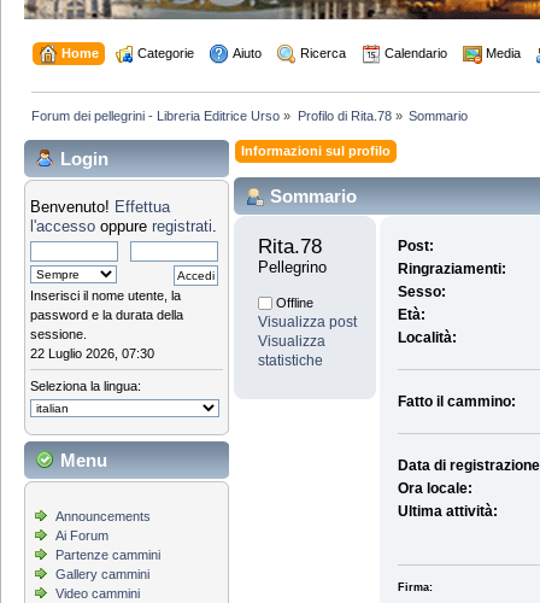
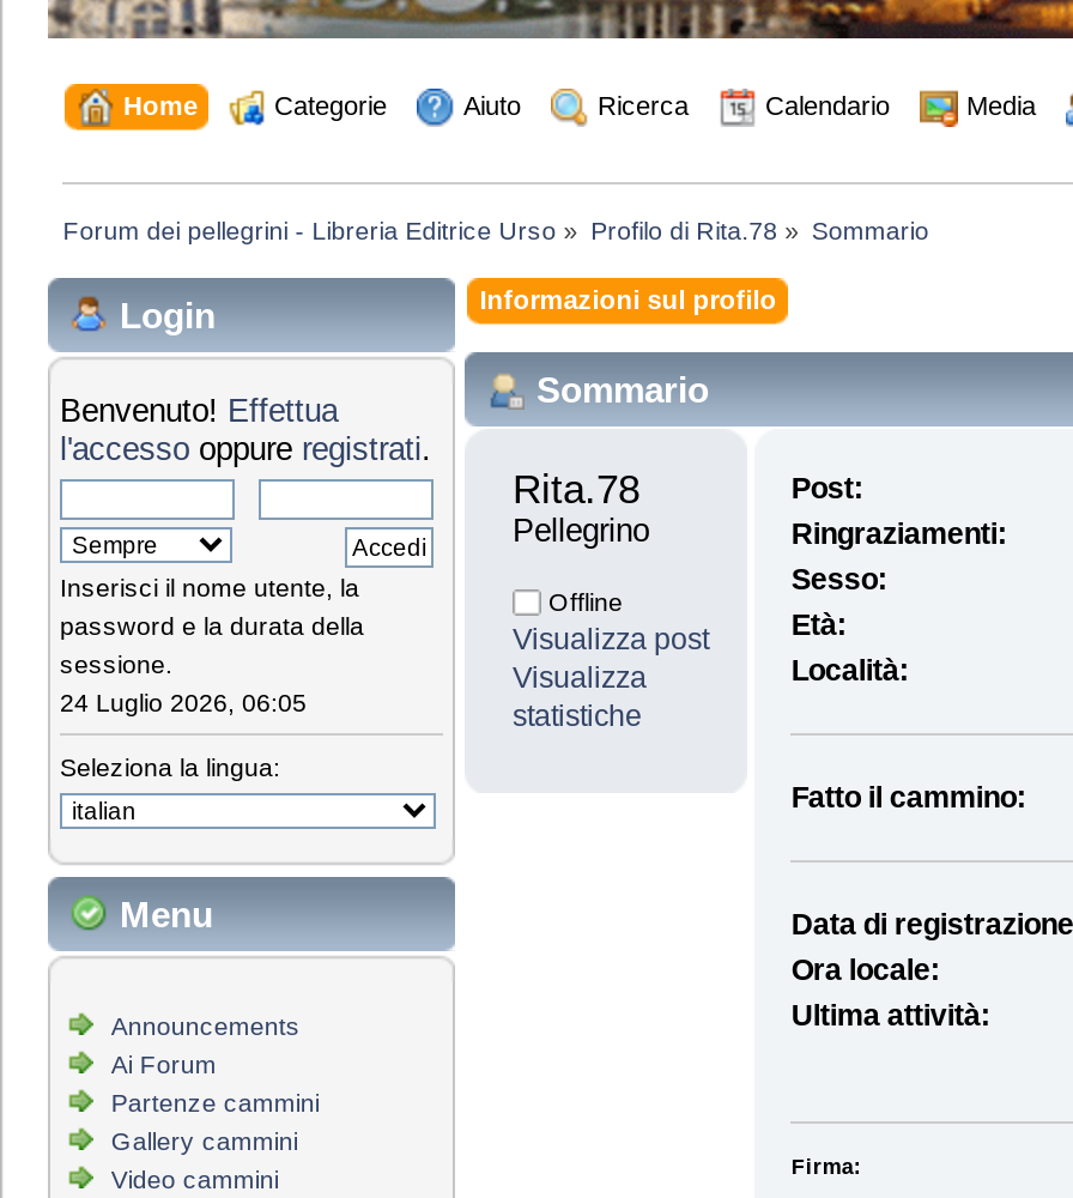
[30,346,154,360] 22 Luglio 2026, 07:30 -> [60,687,307,716] 24 Luglio 2026, 06:05

